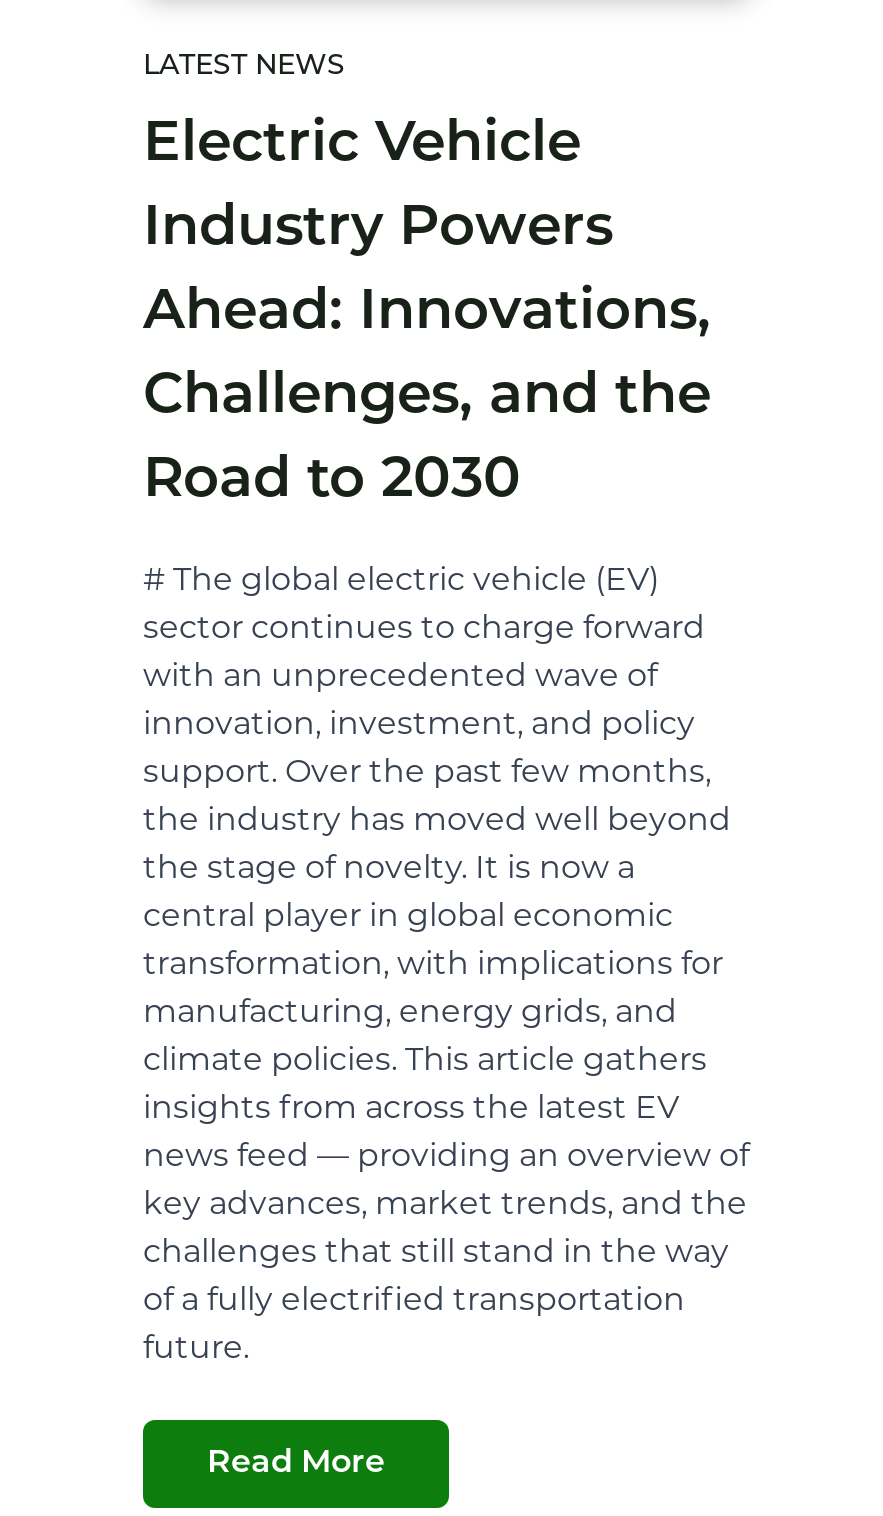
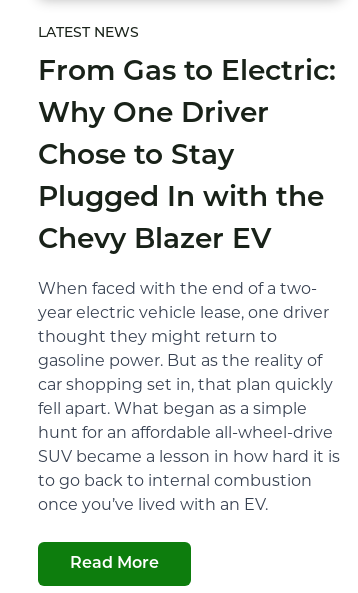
[143,117,749,1365] Electric Vehicle | Industry Powers | Ahead: Innovations, | Challenges, and the | Road to 2030 | # The global electric vehicle (EV) | sector continues to charge forward | with an unprecedented wave of | innovation, investment, and policy | support. Over the past few months, | the industry has moved well beyond | the stage of novelty. It is now a | central player in global economic | transformation, with implications for | manufacturing, energy grids, and | climate policies. This article gathers | insights from across the latest EV | news feed — providing an overview of | key advances, market trends, and the | challenges that still stand in the way | of a fully electrified transportation | future. -> [38,58,340,513] From Gas to Electric: | Why One Driver | Chose to Stay | Plugged In with the | Chevy Blazer EV | When faced with the end of a two- | year electric vehicle lease, one driver | thought they might return to | gasoline power. But as the reality of | car shopping set in, that plan quickly | fell apart. What began as a simple | hunt for an affordable all-wheel-drive | SUV became a lesson in how hard it is | to go back to internal combustion | once you’ve lived with an EV.

